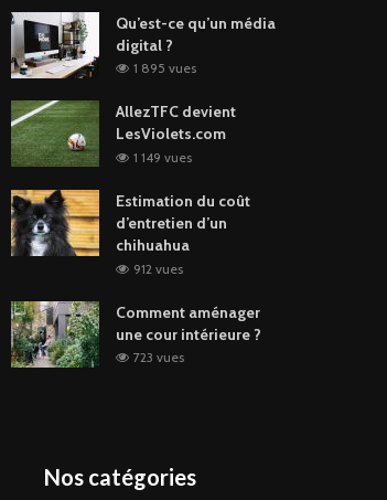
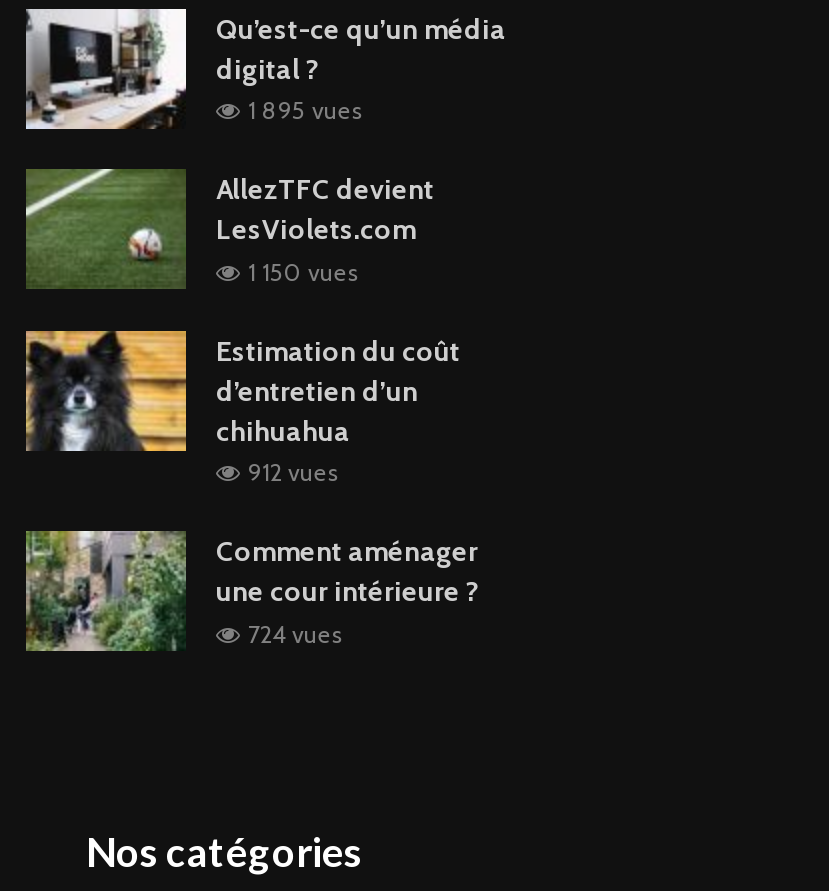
[133,149,192,166] 1 149 vues -> [248,256,358,286] 1 150 vues
[133,349,184,365] 723 vues -> [248,618,342,648] 724 vues

